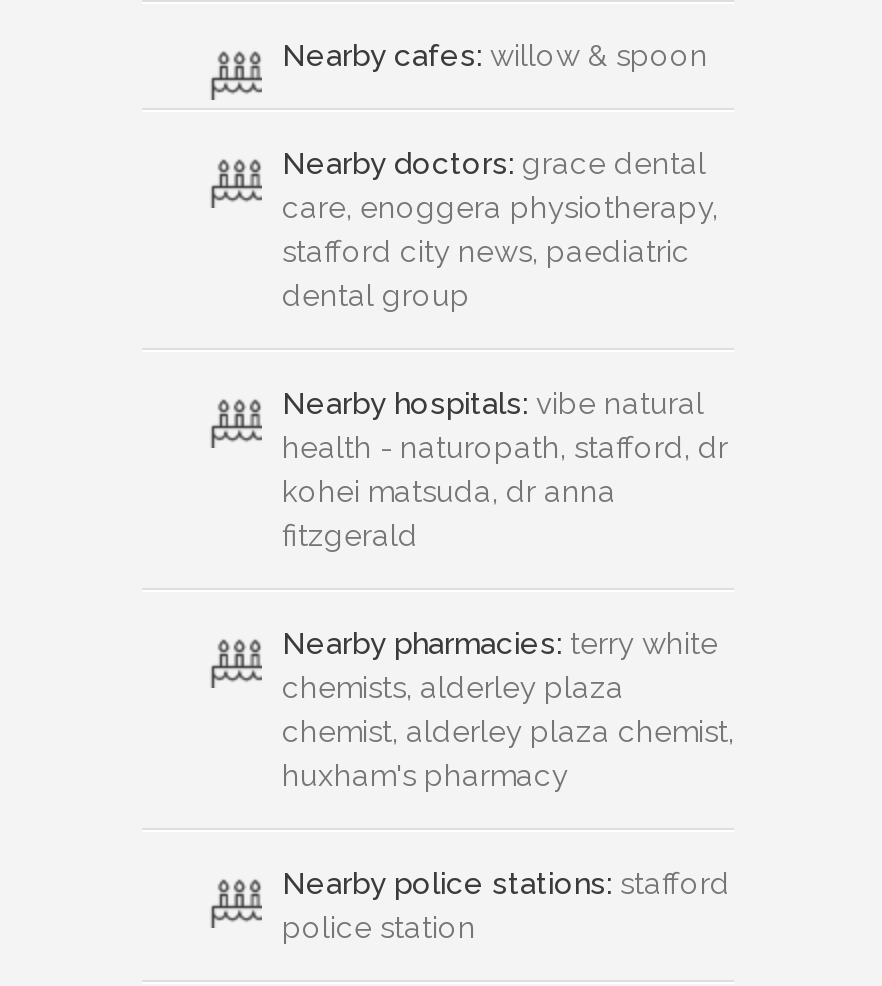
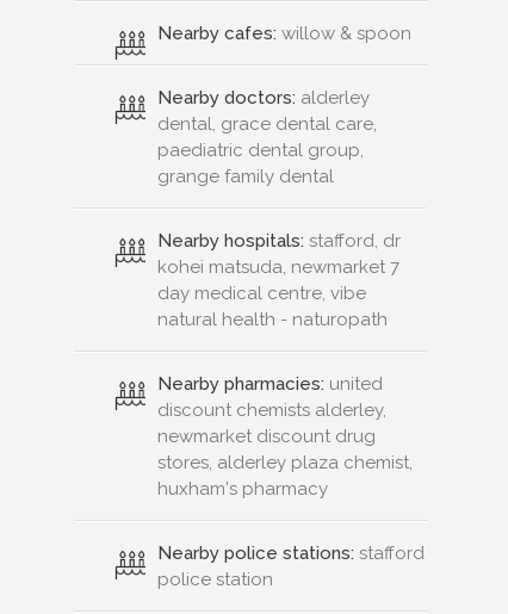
[282,146,718,314] Nearby doctors: grace dental | care, enoggera physiotherapy, | stafford city news, paediatric | dental group -> [157,87,377,187] Nearby doctors: alderley | dental, grace dental care, | paediatric dental group, | grange family dental
[282,386,728,554] Nearby hospitals: vibe natural | health - naturopath, stafford, dr | kohei matsuda, dr anna | fitzgerald -> [157,230,401,330] Nearby hospitals: stafford, dr | kohei matsuda, newmarket 7 | day medical centre, vibe | natural health - naturopath
[282,626,734,750] Nearby pharmacies: terry white | chemists, alderley plaza | chemist, alderley plaza chemist, -> [157,373,413,473] Nearby pharmacies: united | discount chemists alderley, | newmarket discount drug | stores, alderley plaza chemist,

